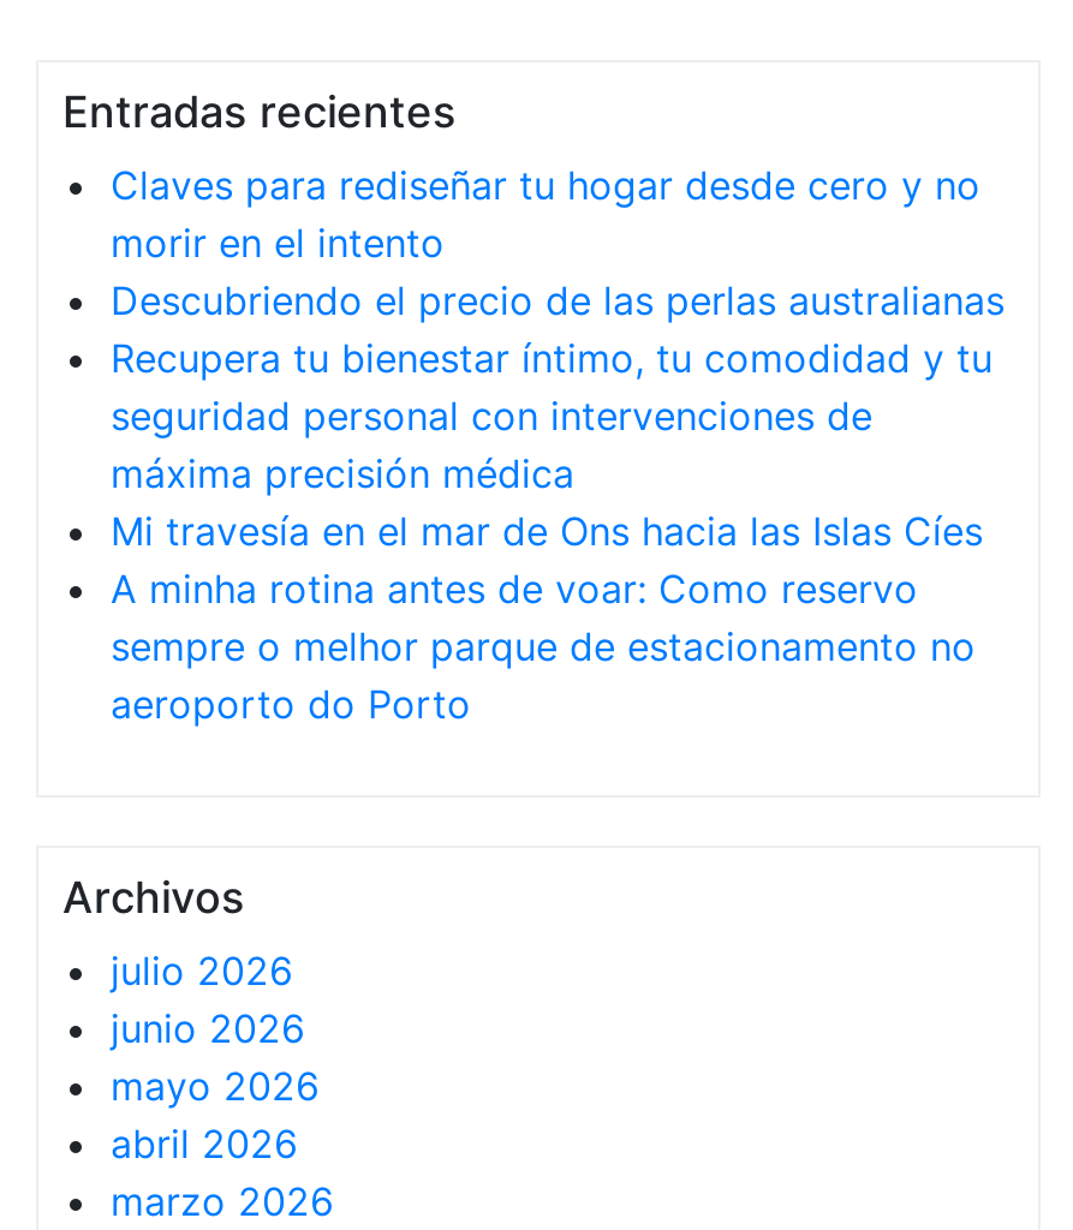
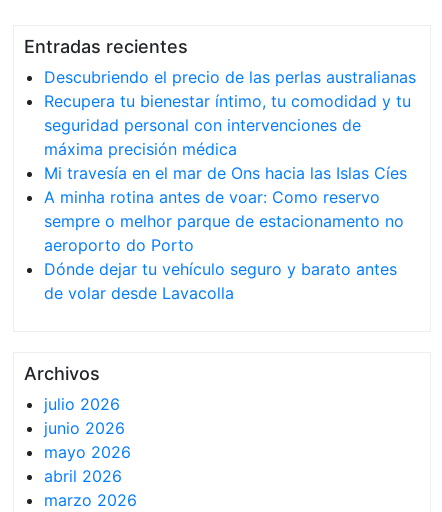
[111,161,980,267] Claves para rediseñar tu hogar desde cero y no | morir en el intento -> none
moved [111,276,1005,728] -> [44,67,416,255]: Descubriendo el precio de las perlas australianas | Recupera tu bienestar íntimo, tu comodidad y tu | seguridad personal con intervenciones de | máxima precisión médica | Mi travesía en el mar de Ons hacia las Islas Cíes | A minha rotina antes de voar: Como reservo | sempre o melhor parque de estacionamento no | aeroporto do Porto
none -> [44,259,397,303] Dónde dejar tu vehículo seguro y barato antes | de volar desde Lavacolla

